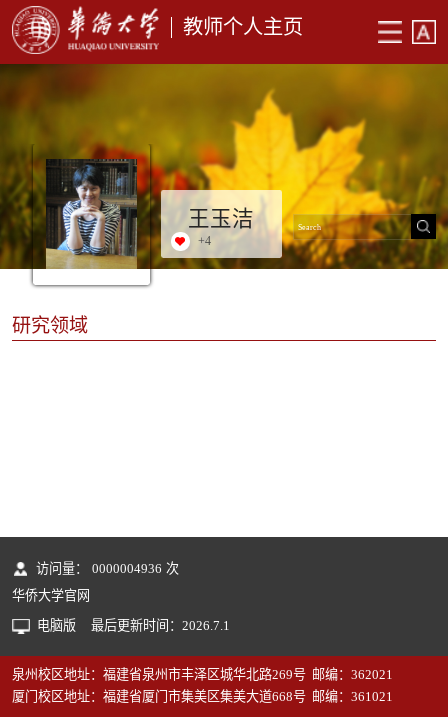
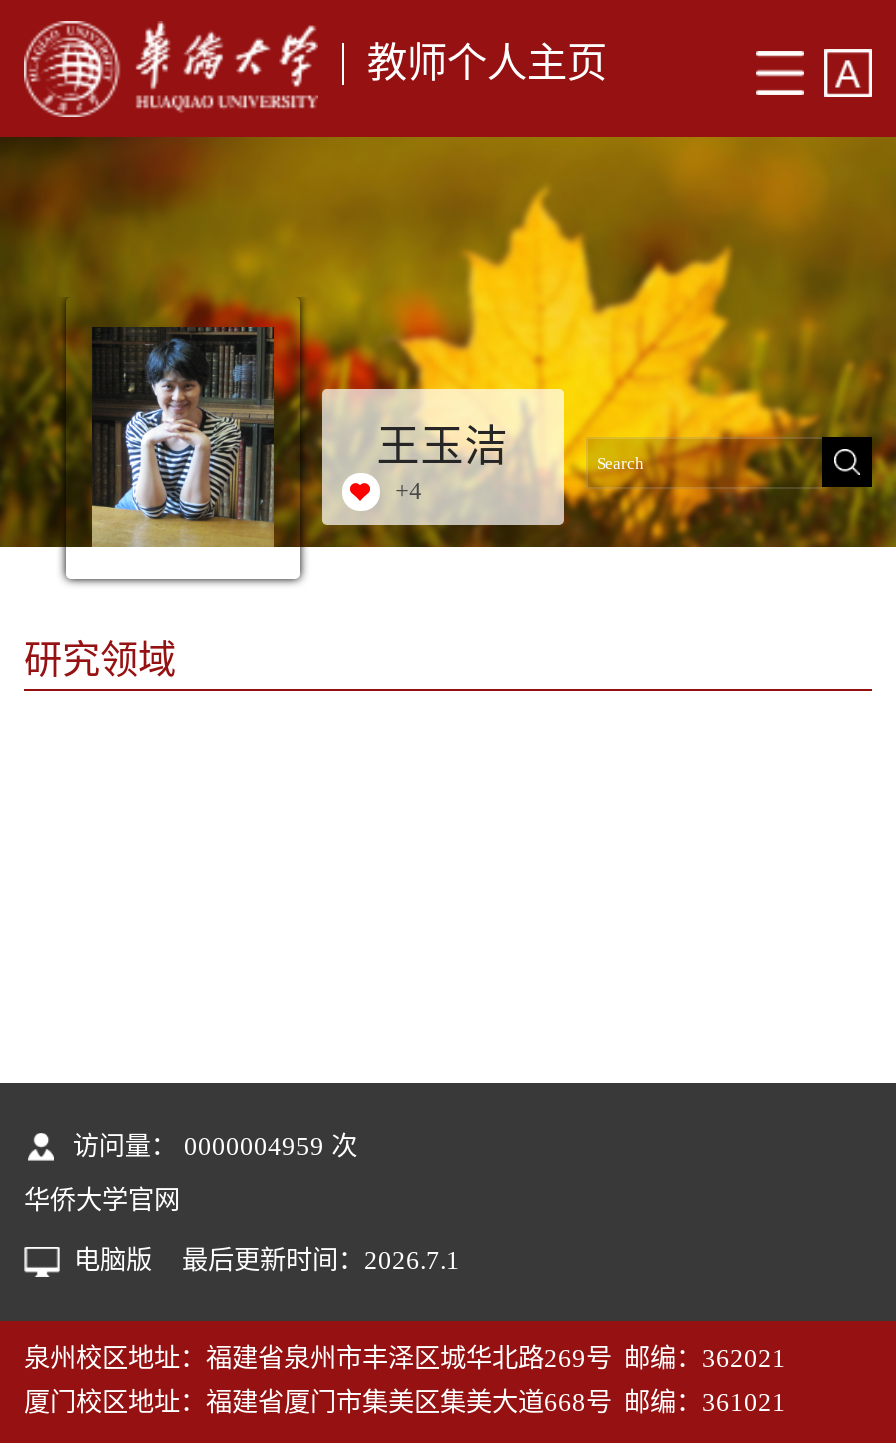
[36,561,179,576] 访问量： 0000004936 次 -> [73,1130,357,1160] 访问量： 0000004959 次

